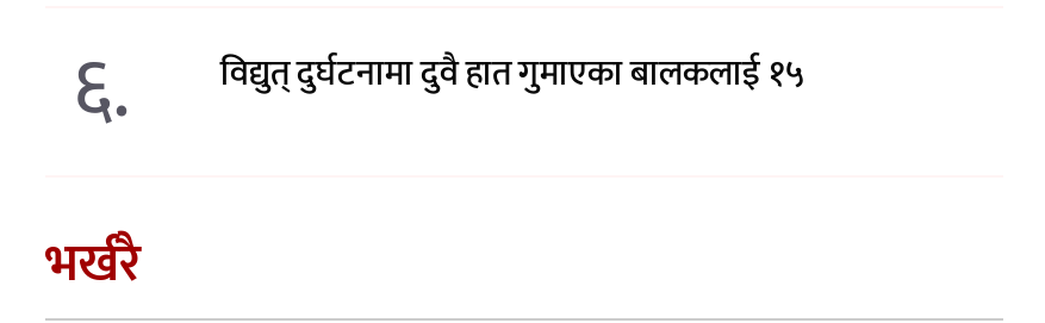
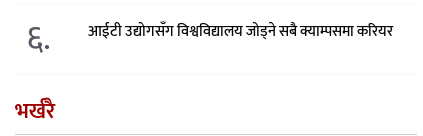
[220,45,804,104] विद्युत् दुर्घटनामा दुवै हात गुमाएका बालकलाई १५ -> [88,19,393,44] आईटी उद्योगसँग विश्वविद्यालय जोड्ने सबै क्याम्पसमा करियर

